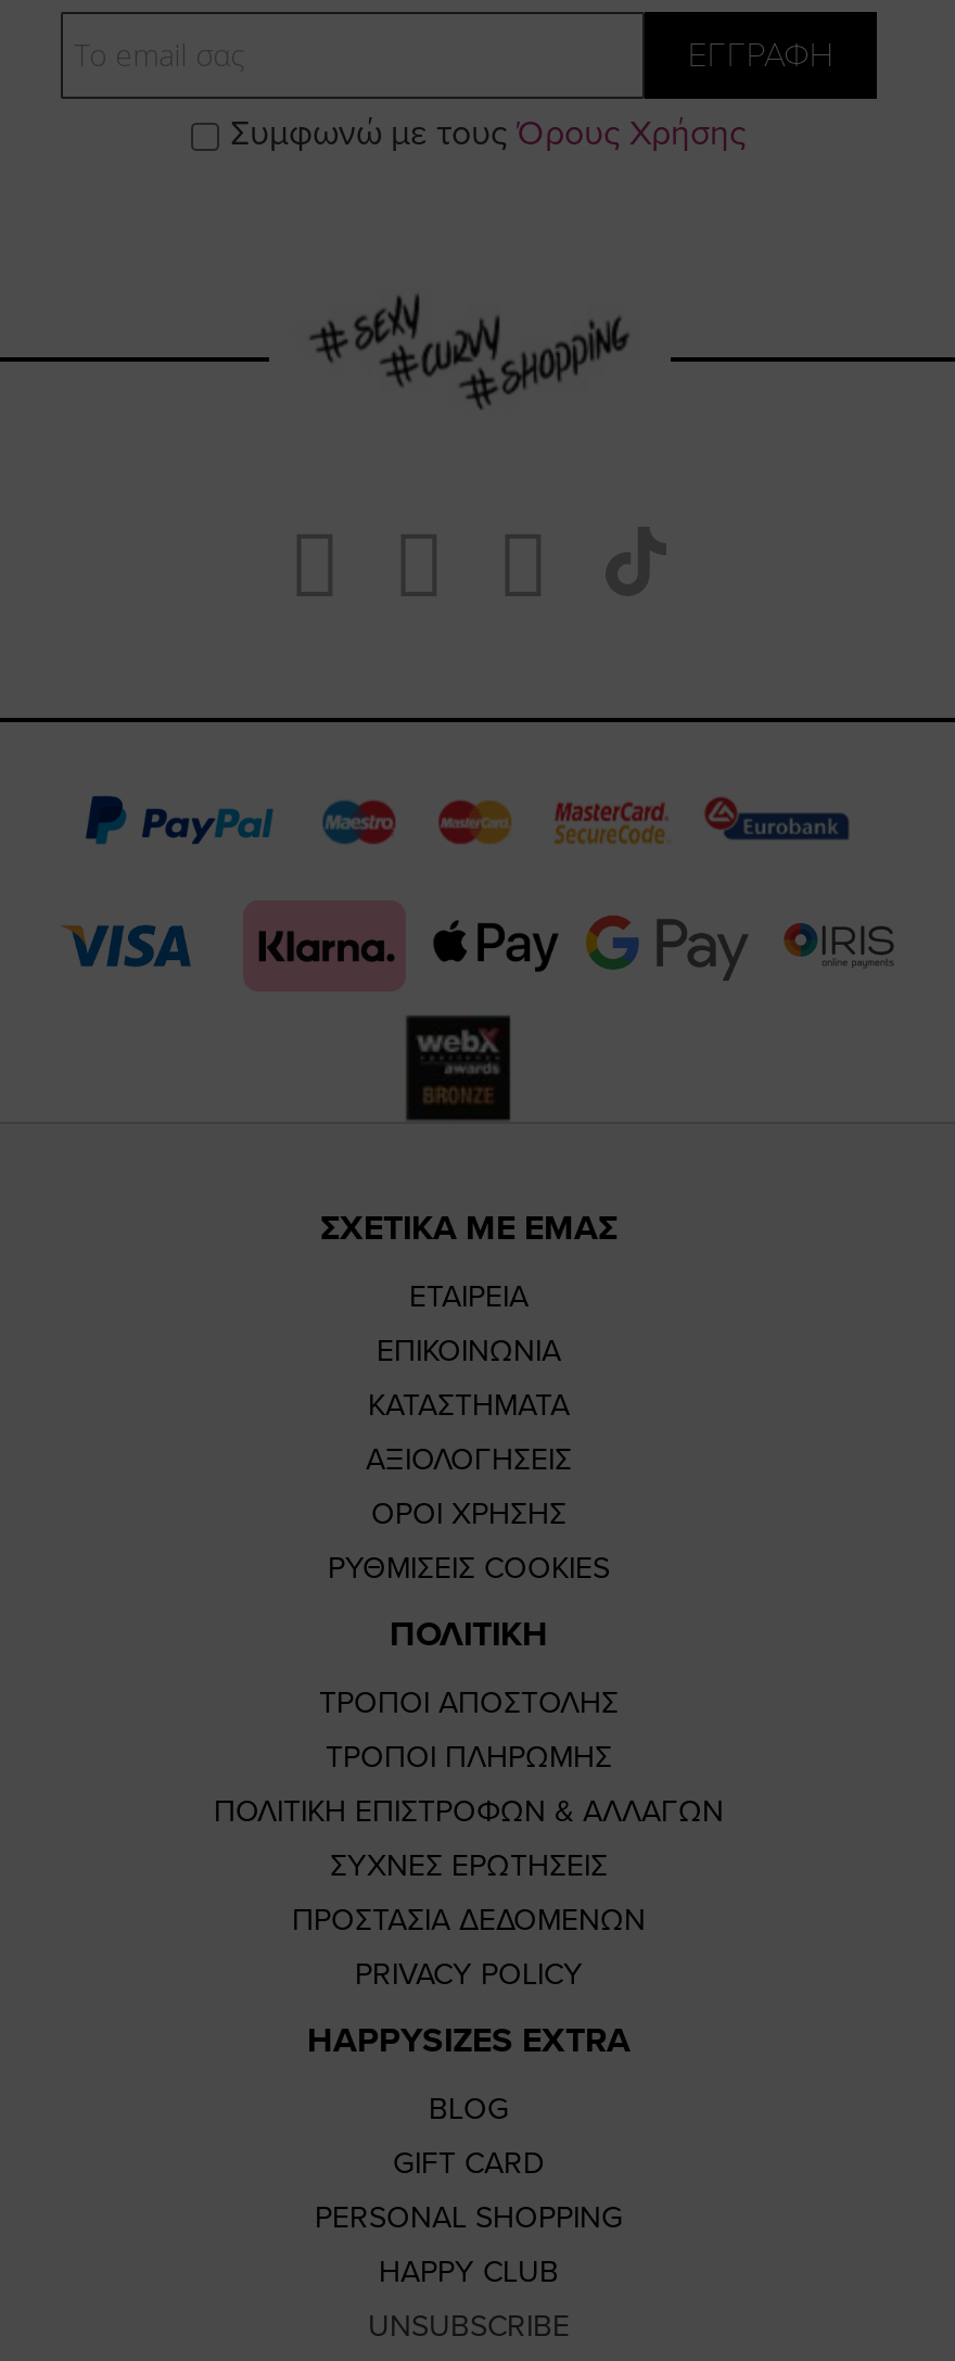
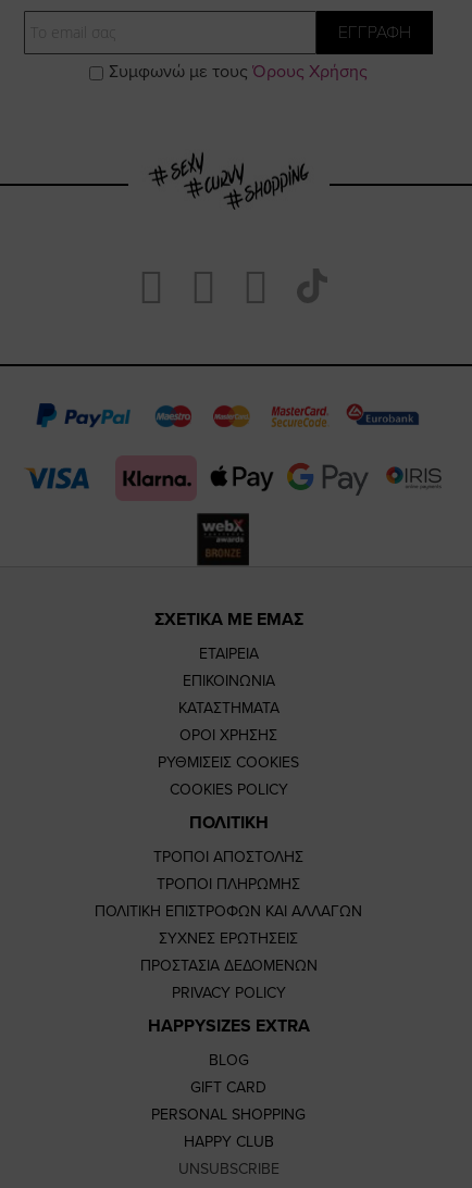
[366,1441,572,1478] ΑΞΙΟΛΟΓΗΣΕΙΣ -> none
moved [328,1495,610,1587] -> [158,726,299,772]: ΟΡΟΙ ΧΡΗΣΗΣ | ΡΥΘΜΙΣΕΙΣ COOKIES
none -> [169,780,288,799] COOKIES POLICY
[214,1793,724,1830] ΠΟΛΙΤΙΚΗ ΕΠΙΣΤΡΟΦΩΝ & ΑΛΛΑΓΩΝ -> [95,902,362,921] ΠΟΛΙΤΙΚΗ ΕΠΙΣΤΡΟΦΩΝ ΚΑΙ ΑΛΛΑΓΩΝ

